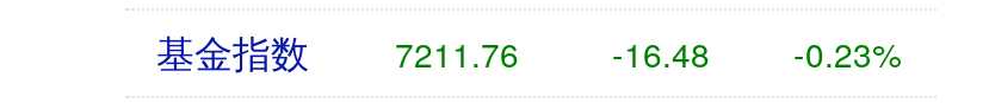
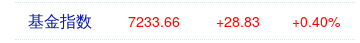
[395,29,519,76] 7211.76 -> [128,11,180,31] 7233.66
[612,29,710,76] -16.48 -> [216,11,260,31] +28.83
[793,29,901,76] -0.23% -> [292,11,340,31] +0.40%

